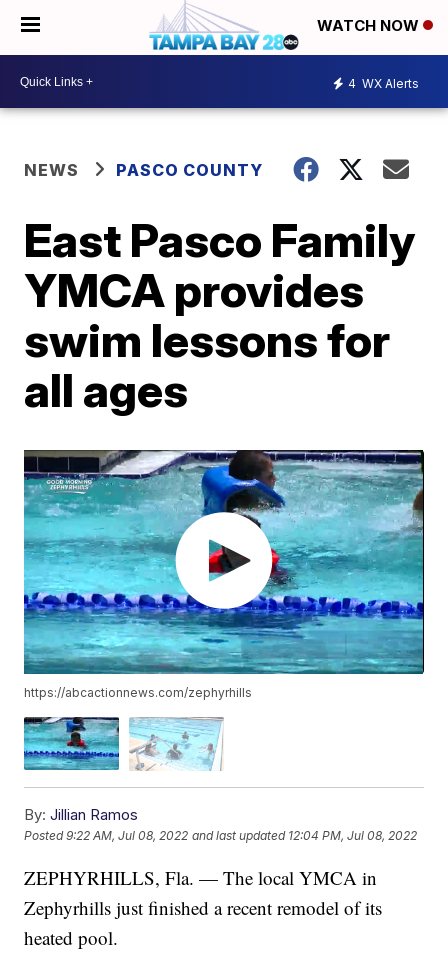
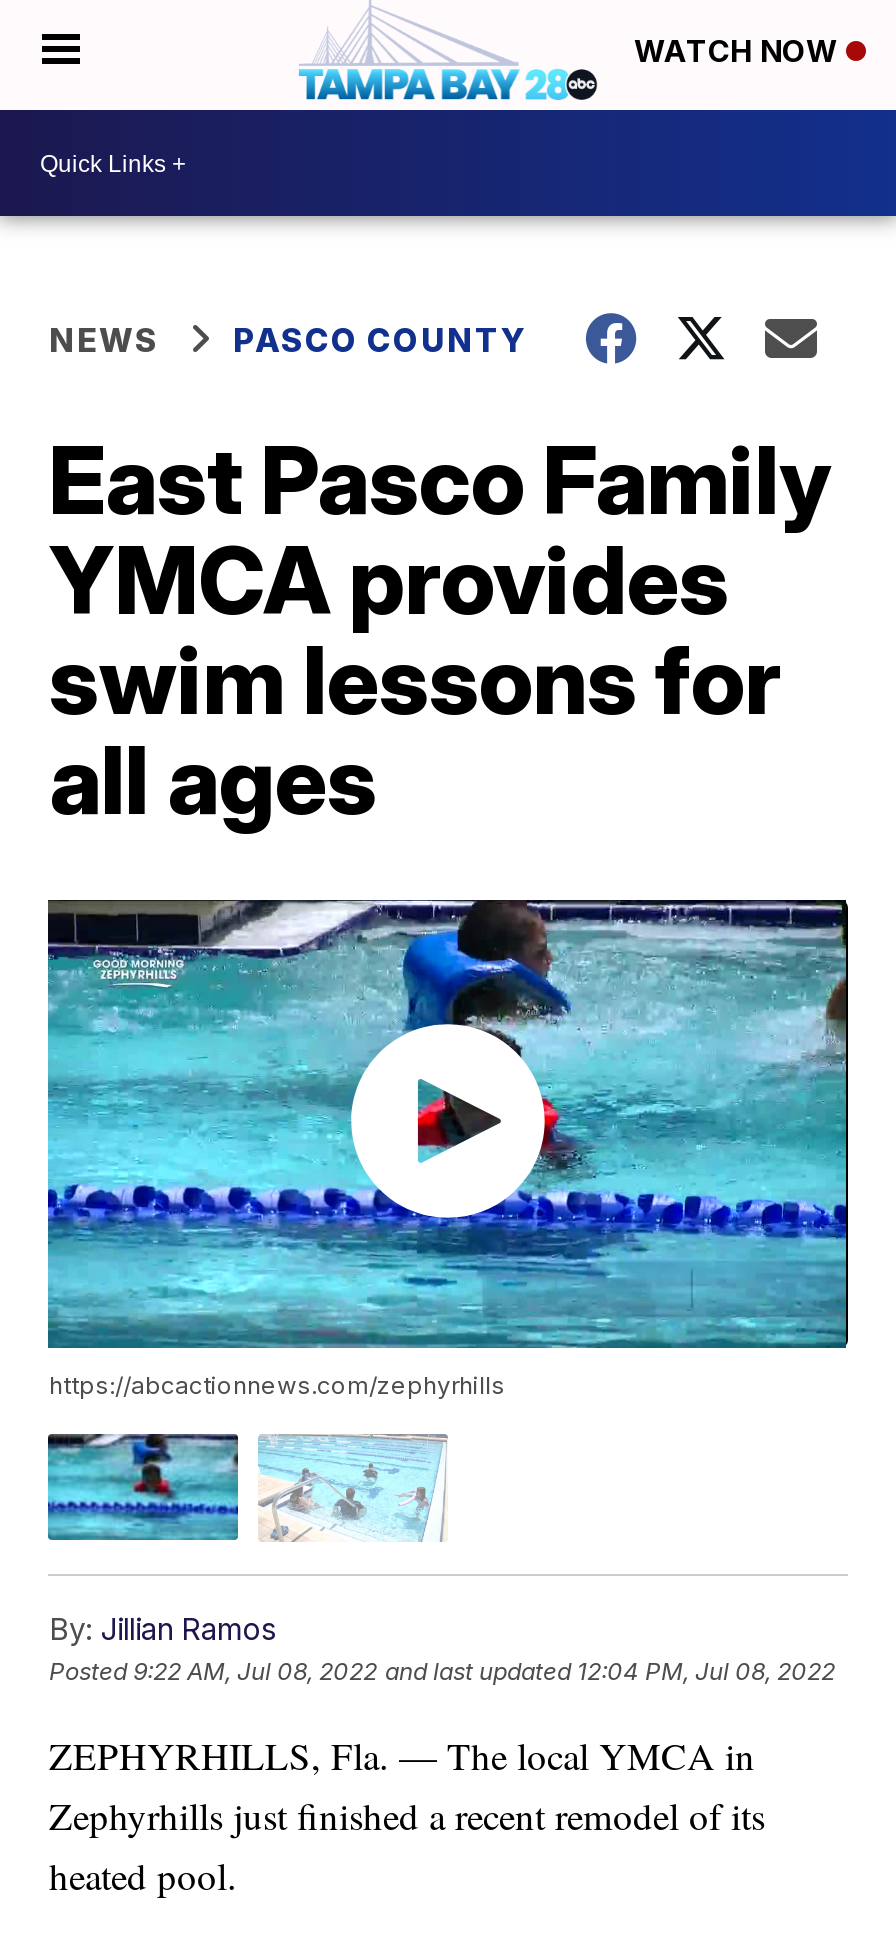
[348,75,419,90] 4 WX Alerts -> none

